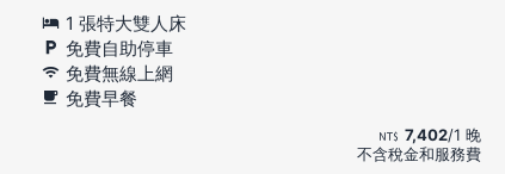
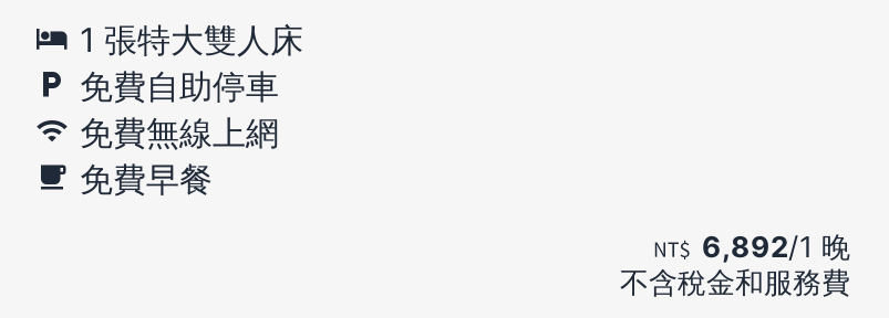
[405,125,481,144] 7,402/1 晚 -> [702,227,850,263] 6,892/1 晚

